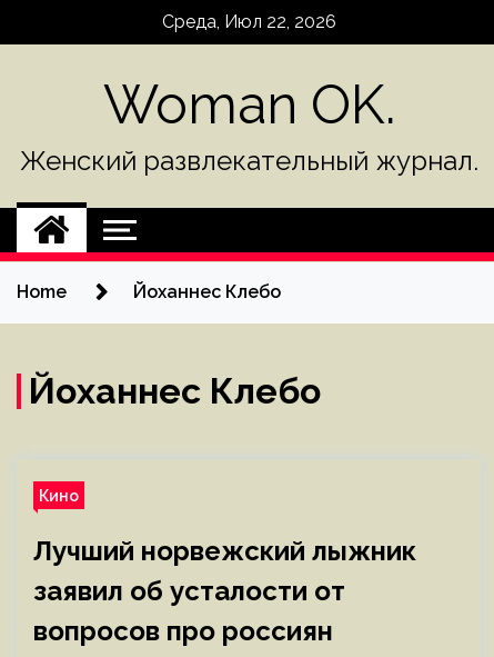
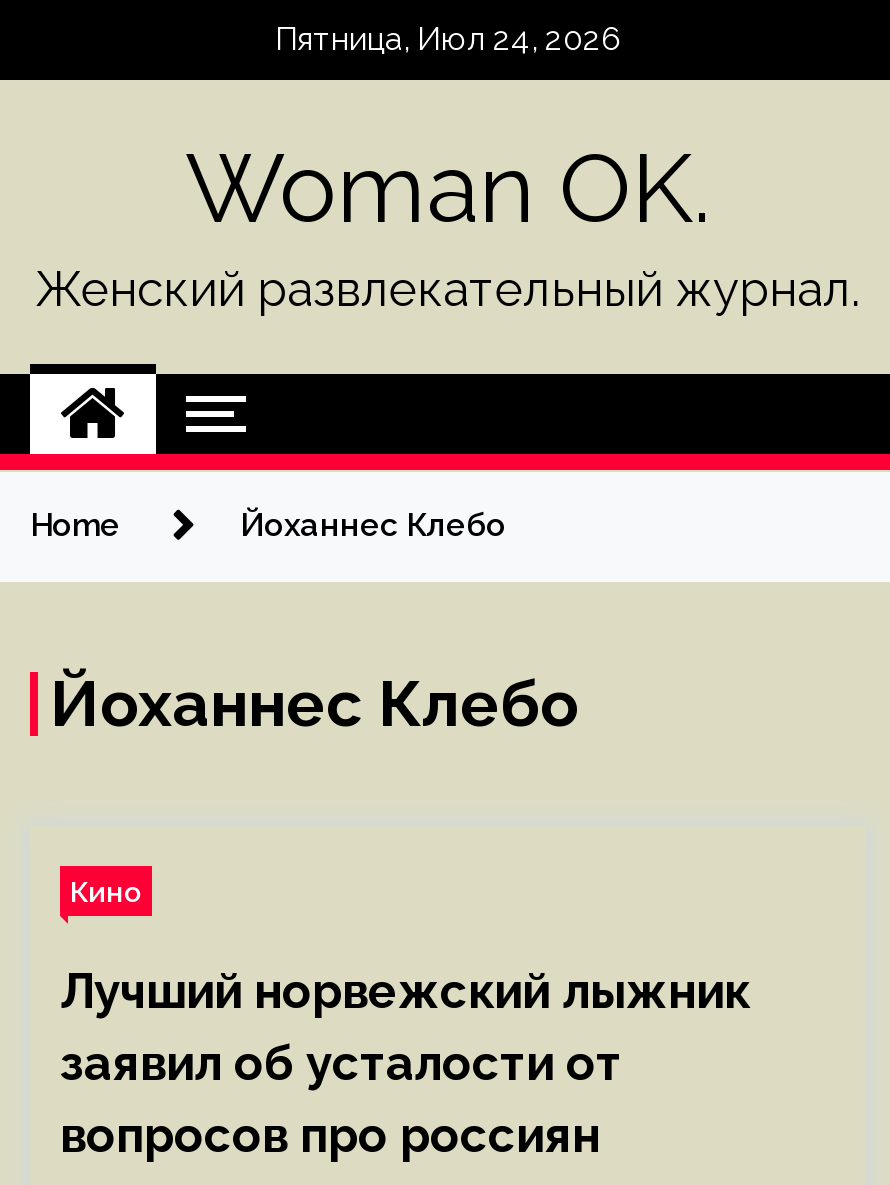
[162,11,336,32] Среда, Июл 22, 2026 -> [275,20,621,58] Пятница, Июл 24, 2026

